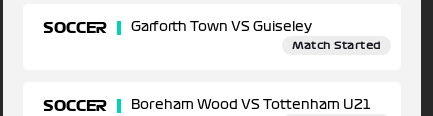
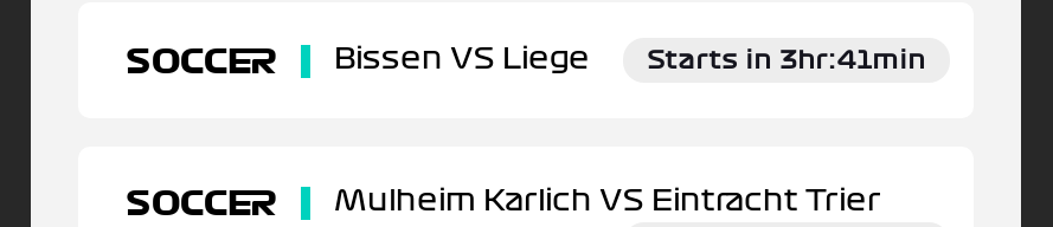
[131,21,381,51] Garforth Town VS Guiseley | Match Started -> [334,45,926,73] Bissen VS Liege | Starts in 3hr:41min
[131,99,371,111] Boreham Wood VS Tottenham U21 -> [334,187,881,215] Mulheim Karlich VS Eintracht Trier

